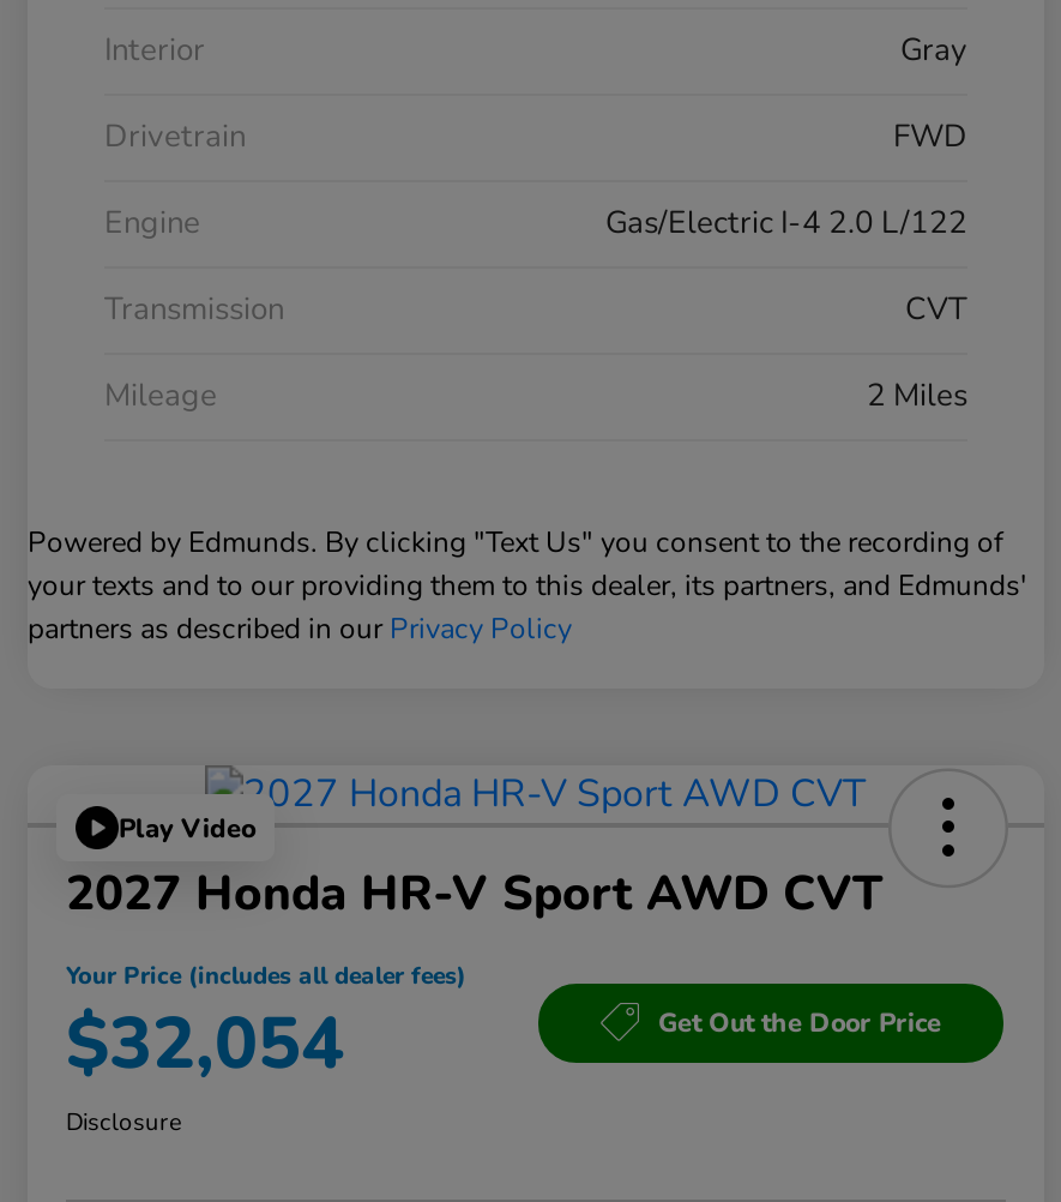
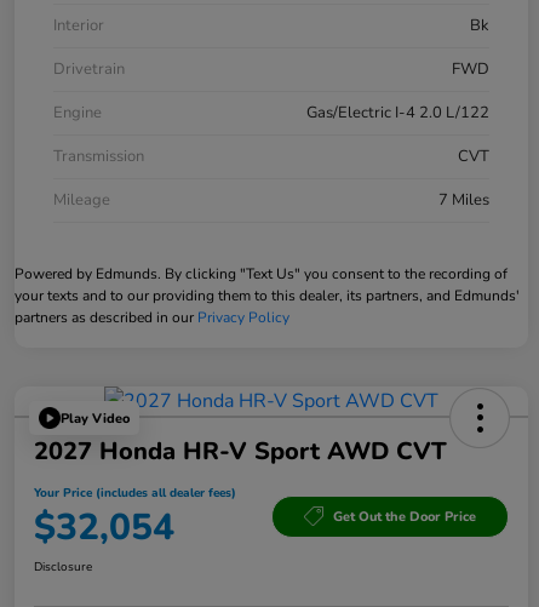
[900,29,967,72] Gray -> [470,15,489,37] Bk
[867,375,967,418] 2 Miles -> [438,189,489,211] 7 Miles

